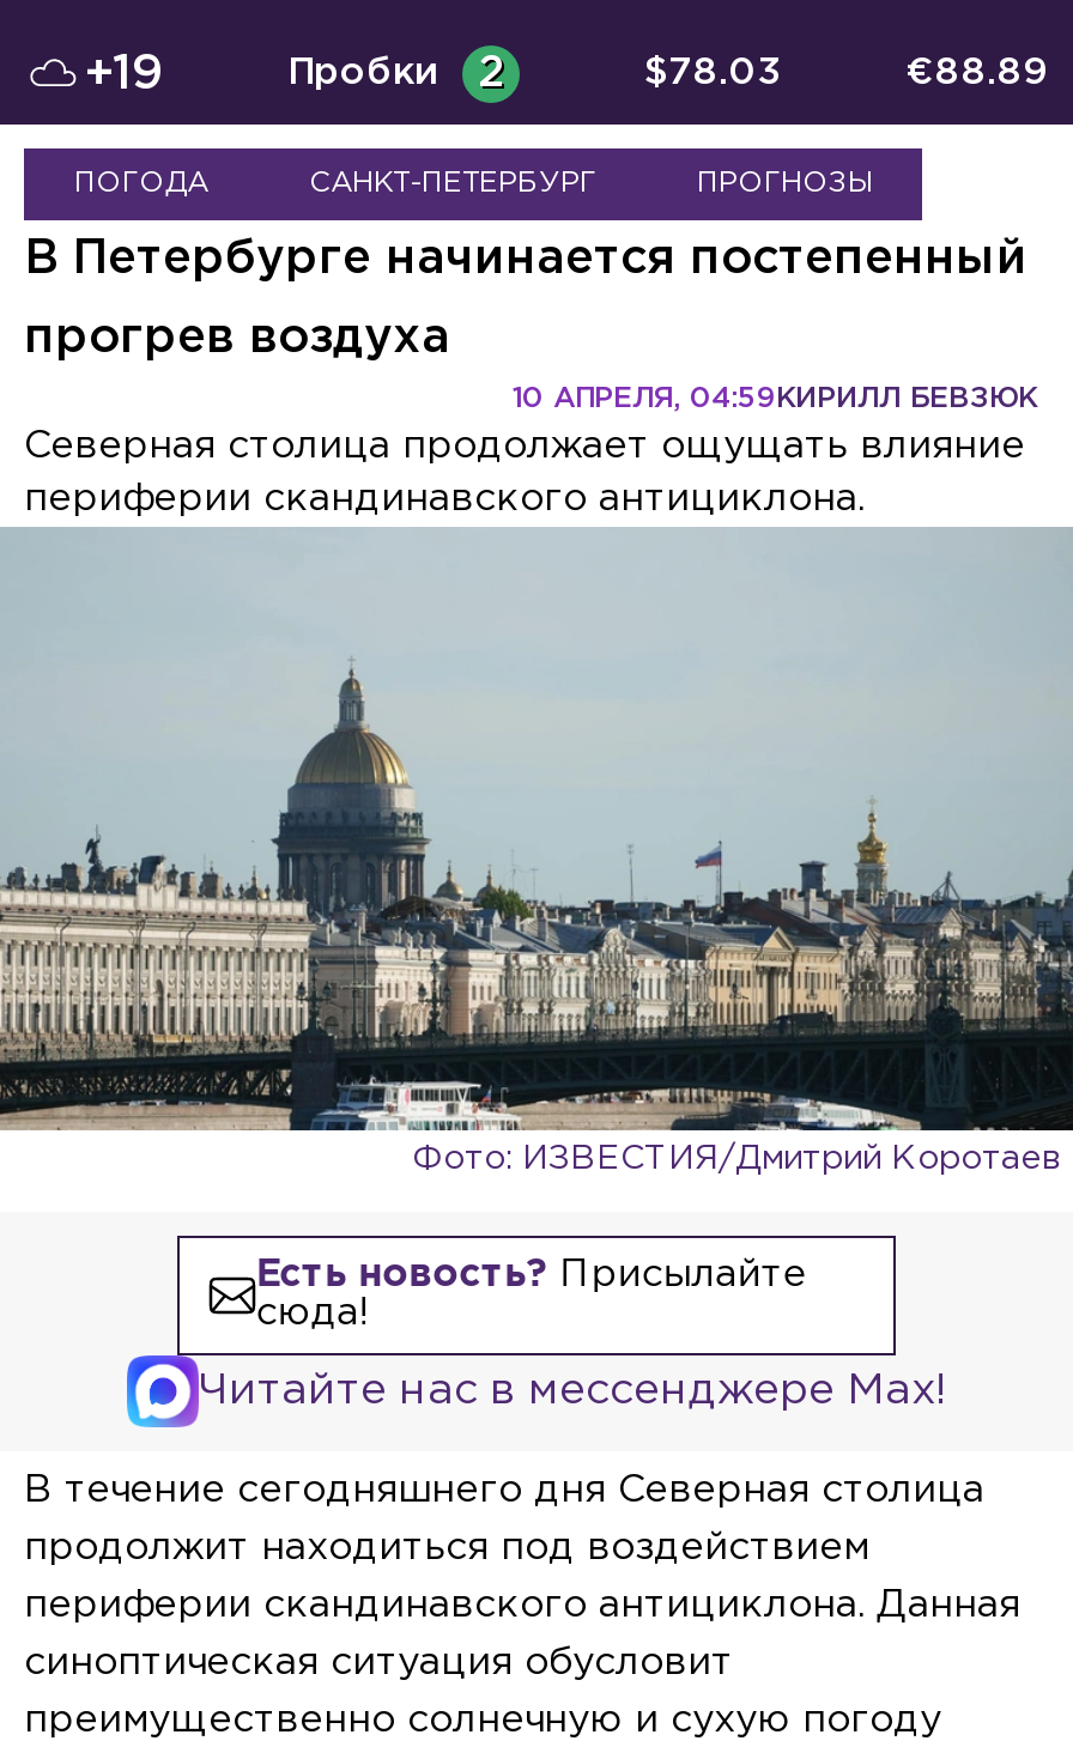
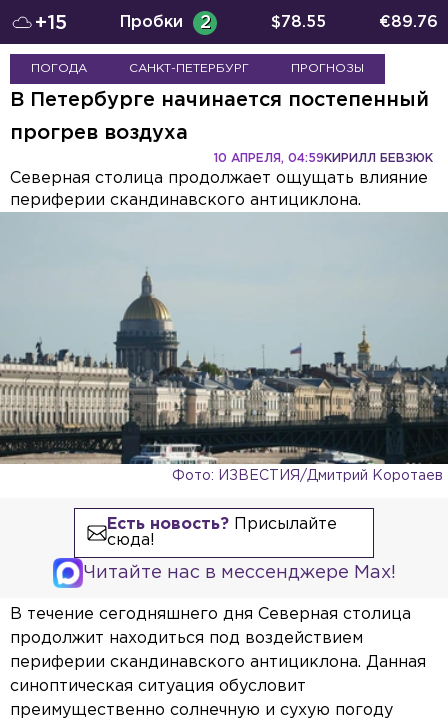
[84,53,163,96] +19 -> [35,14,67,32] +15
[644,55,781,91] $78.03 -> [271,15,326,30] $78.55
[905,55,1049,91] €88.89 -> [379,15,438,30] €89.76

